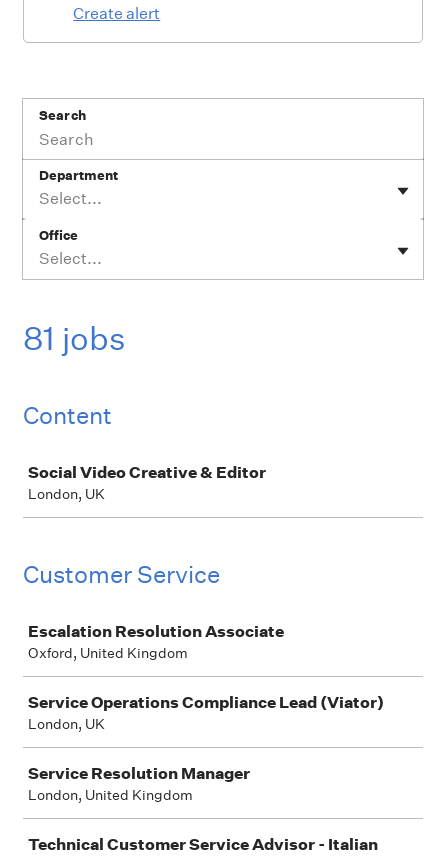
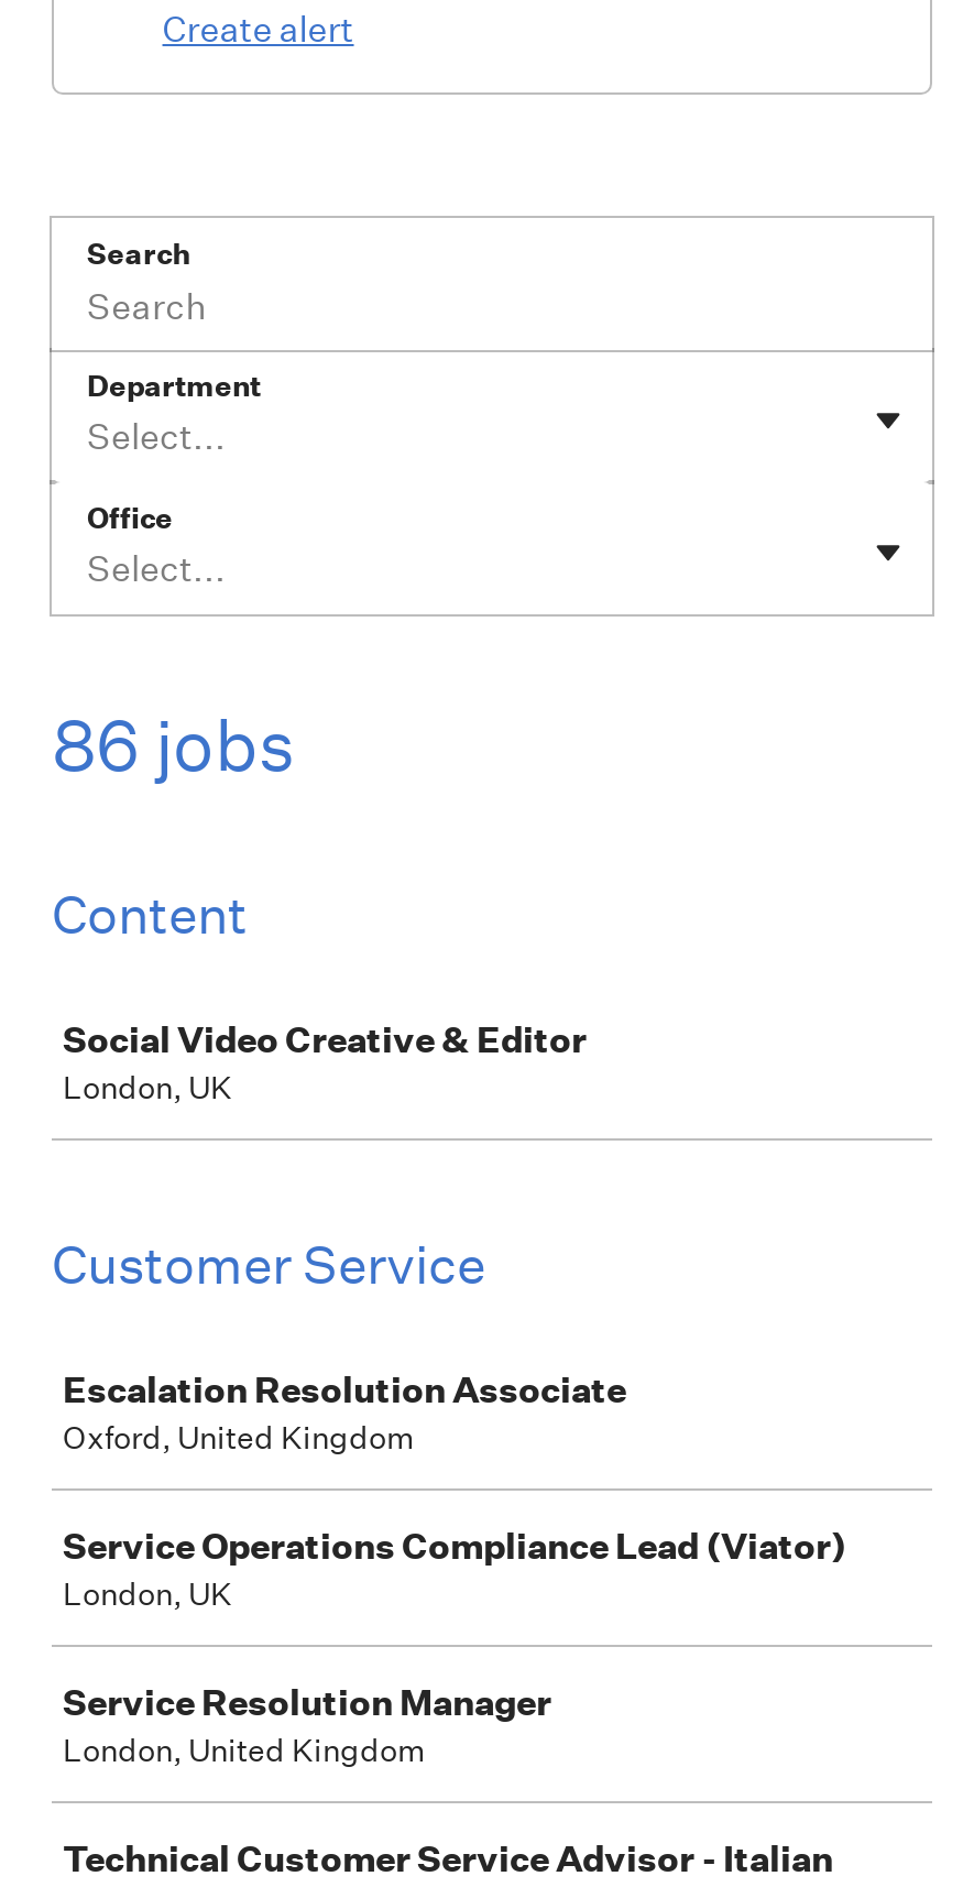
[23,319,126,358] 81 jobs -> [52,702,296,788] 86 jobs

